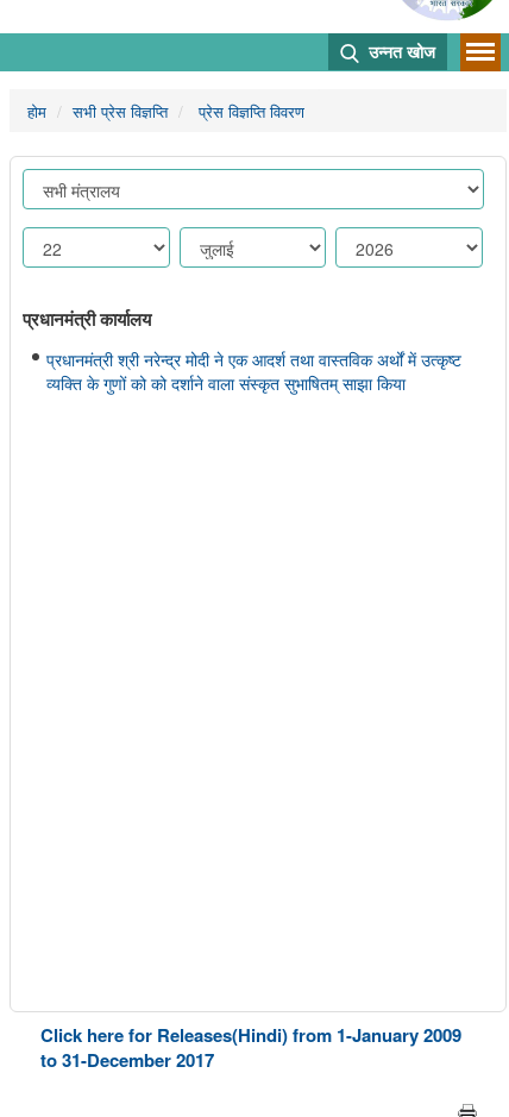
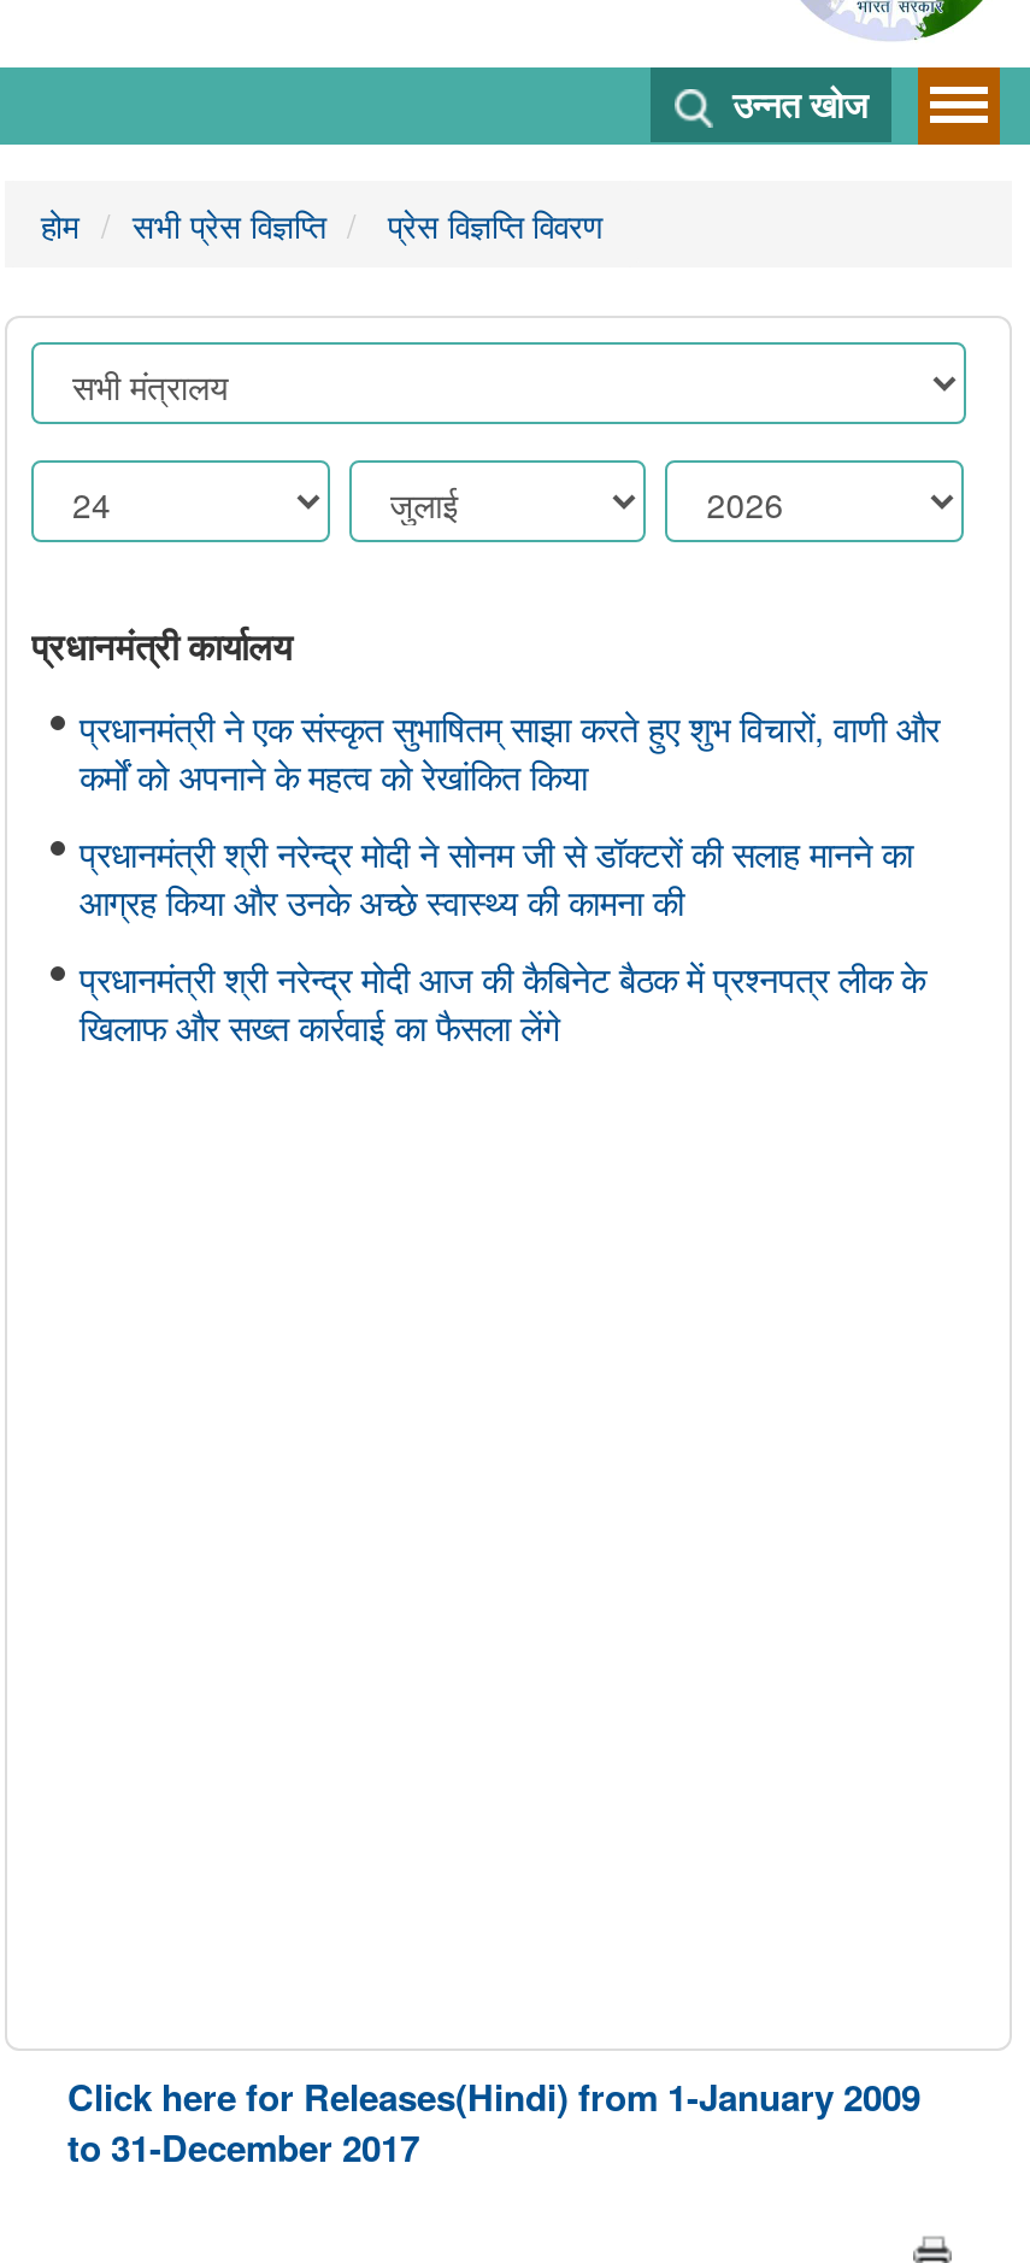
[46,346,461,395] प्रधानमंत्री श्री नरेन्द्र मोदी ने एक आदर्श तथा वास्तविक अर्थों में उत्कृष्ट | व्यक्ति के गुणों को को दर्शाने वाला संस्कृत सुभाषितम् साझा किया -> [80,701,940,1051] प्रधानमंत्री ने एक संस्कृत सुभाषितम् साझा करते हुए शुभ विचारों, वाणी और | कर्मों को अपनाने के महत्व को रेखांकित किया | प्रधानमंत्री श्री नरेन्द्र मोदी ने सोनम जी से डॉक्टरों की सलाह मानने का | आग्रह किया और उनके अच्छे स्वास्थ्य की कामना की | प्रधानमंत्री श्री नरेन्द्र मोदी आज की कैबिनेट बैठक में प्रश्नपत्र लीक के | खिलाफ और सख्त कार्रवाई का फैसला लेंगे

